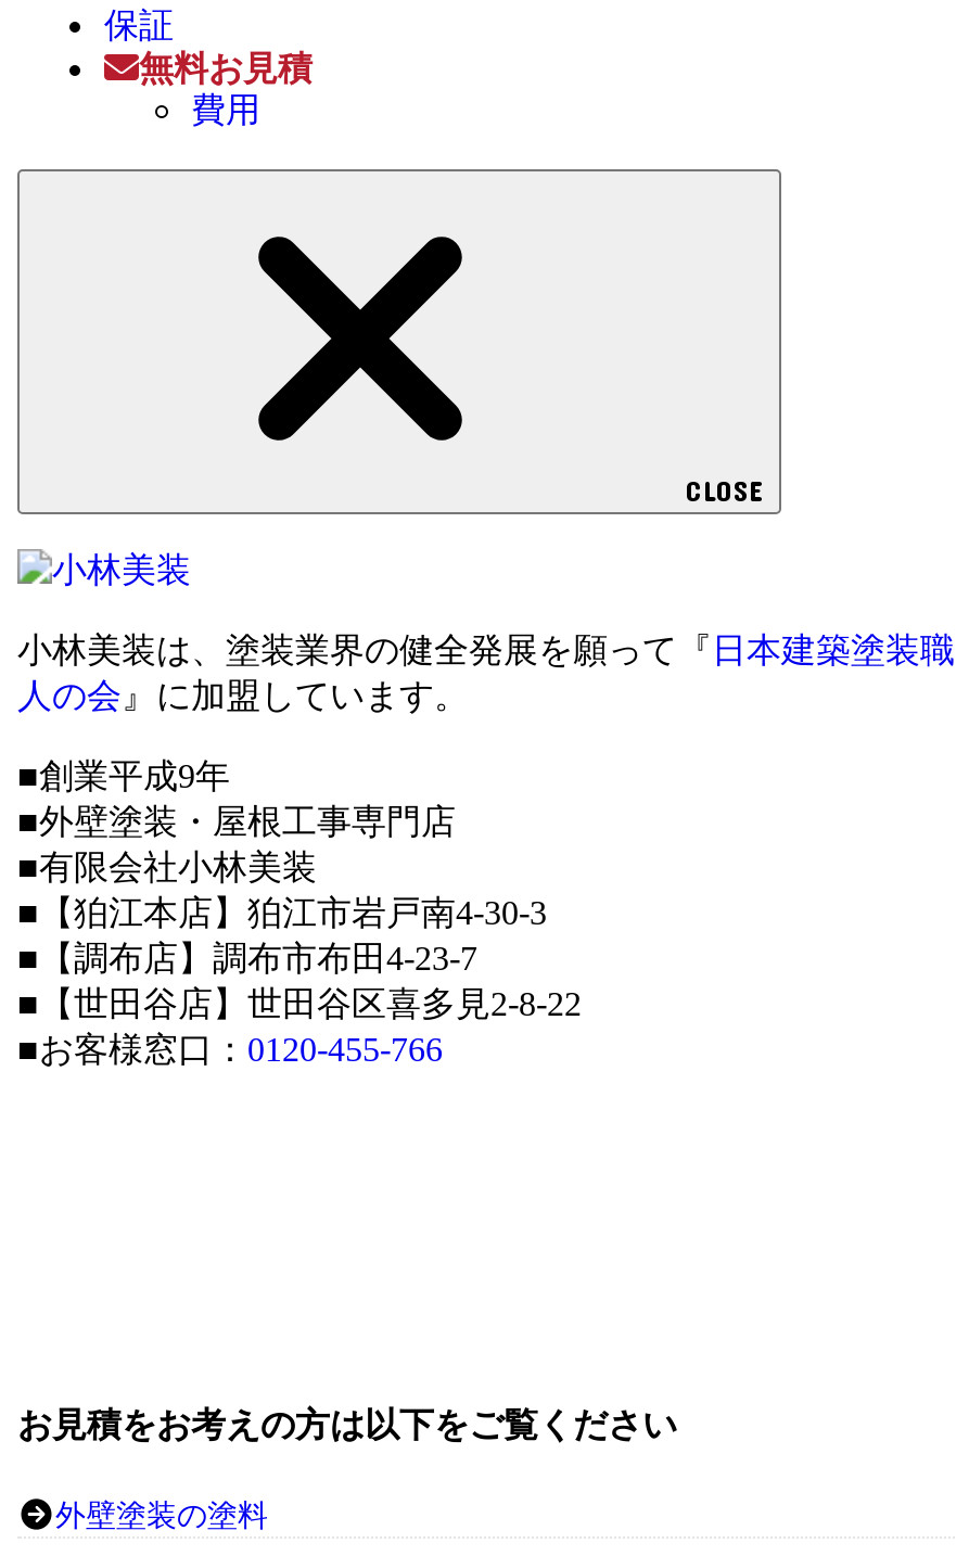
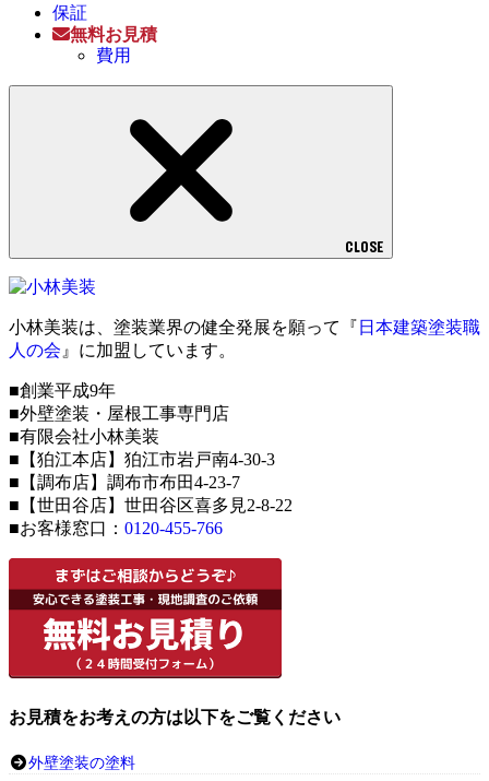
none -> [8,557,283,679] [image]

